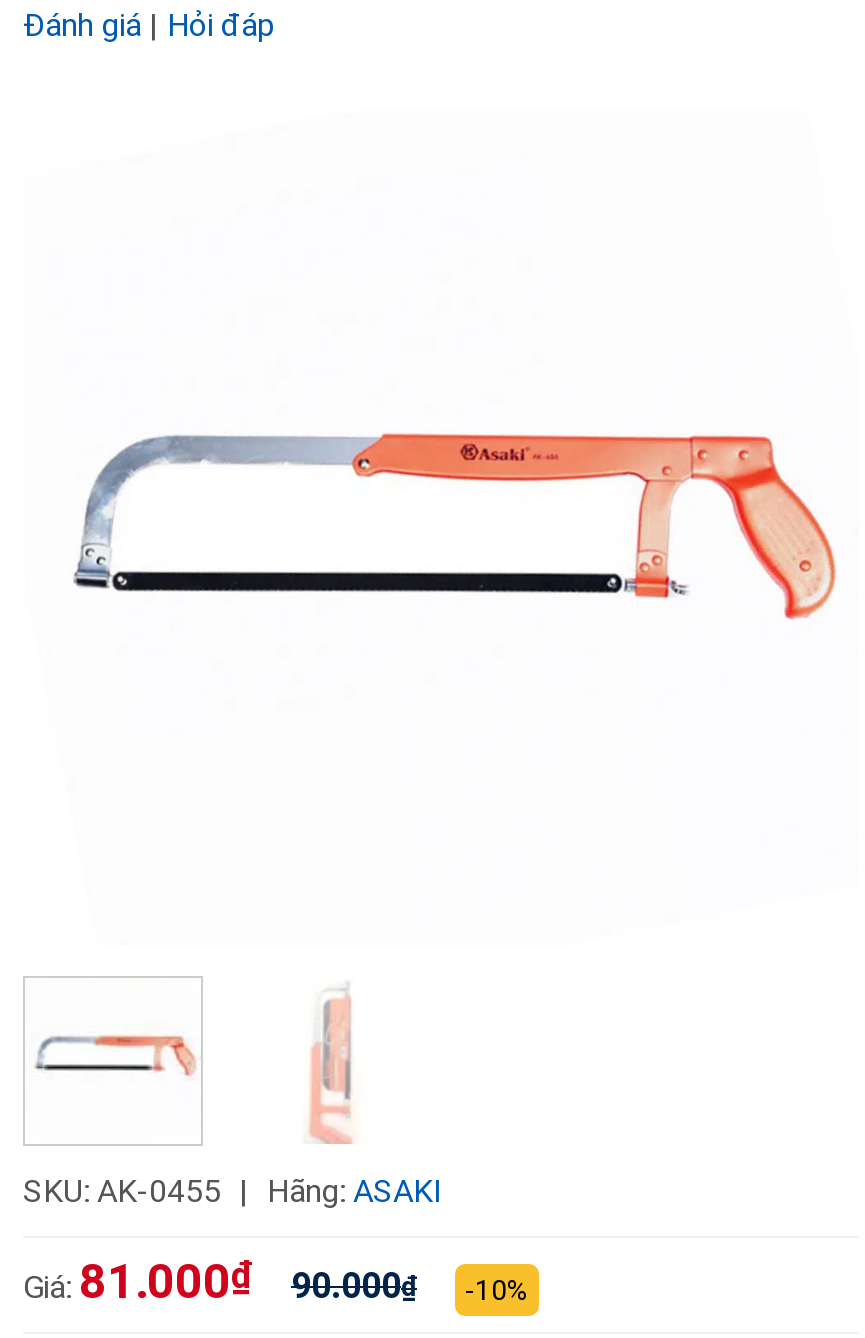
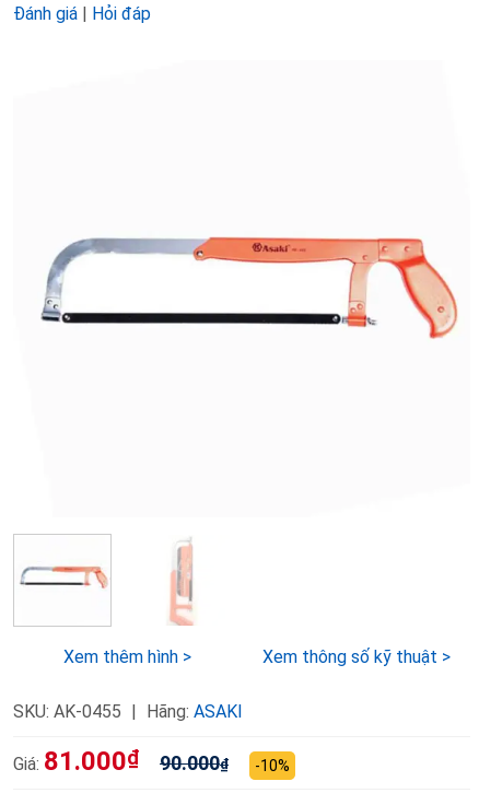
none -> [63,646,450,667] Xem thêm hình > | Xem thông số kỹ thuật >

